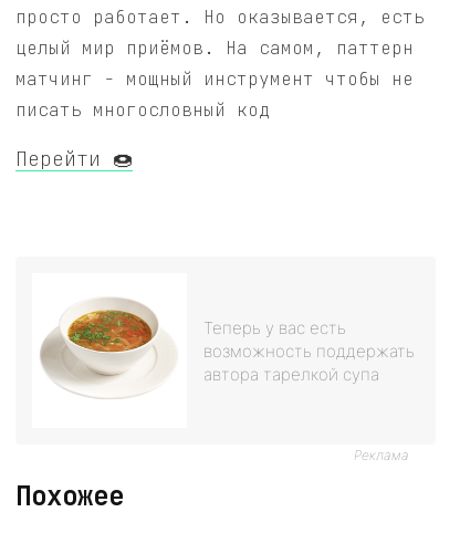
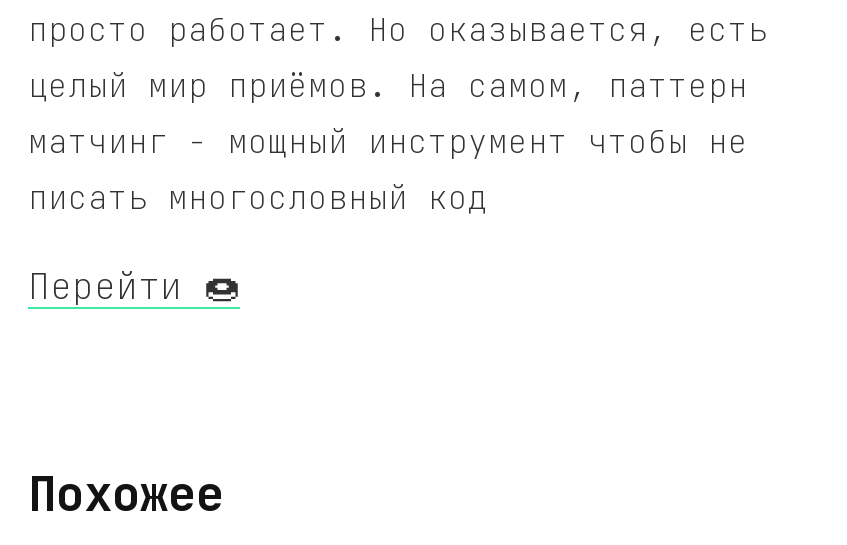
[39,296,415,386] [image] | Теперь у вас есть | возможность поддержать | автора тарелкой супа -> none
[354,447,409,463] Реклама -> none

